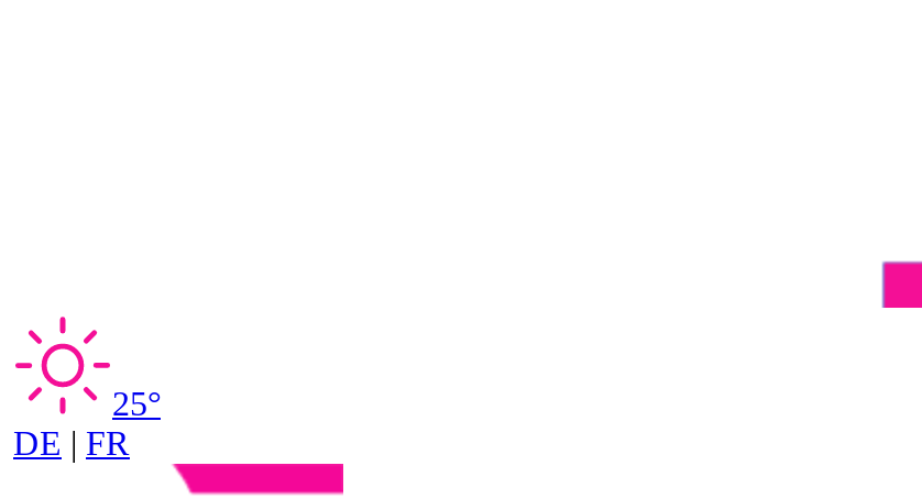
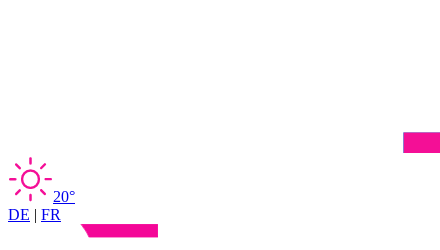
[112,385,161,422] 25° -> [53,188,75,205] 20°

